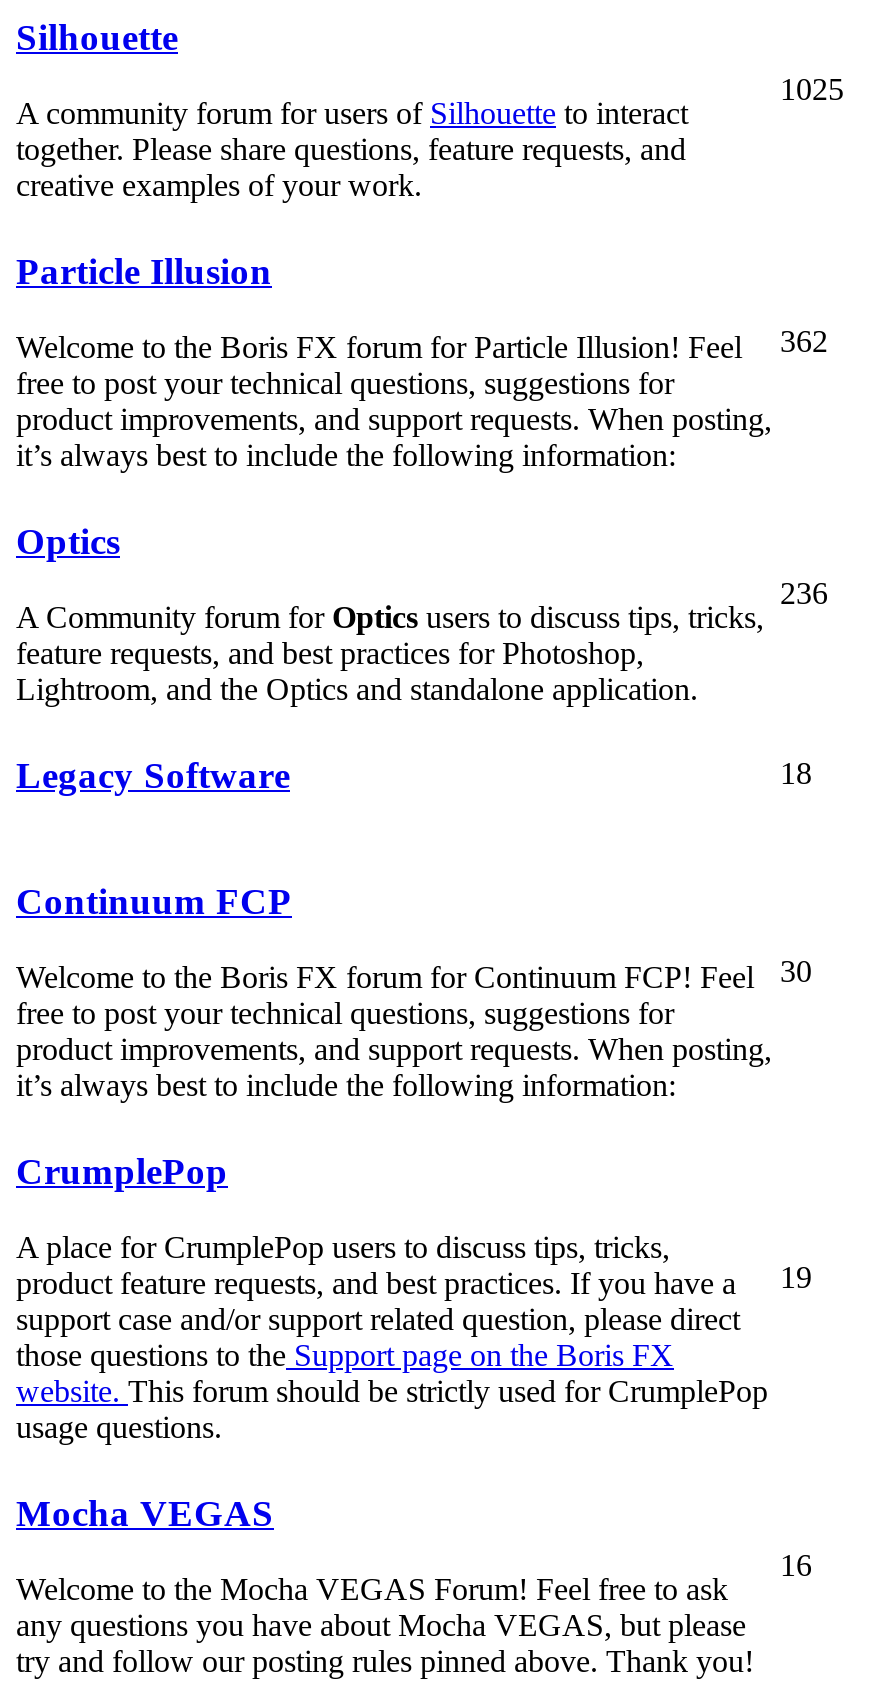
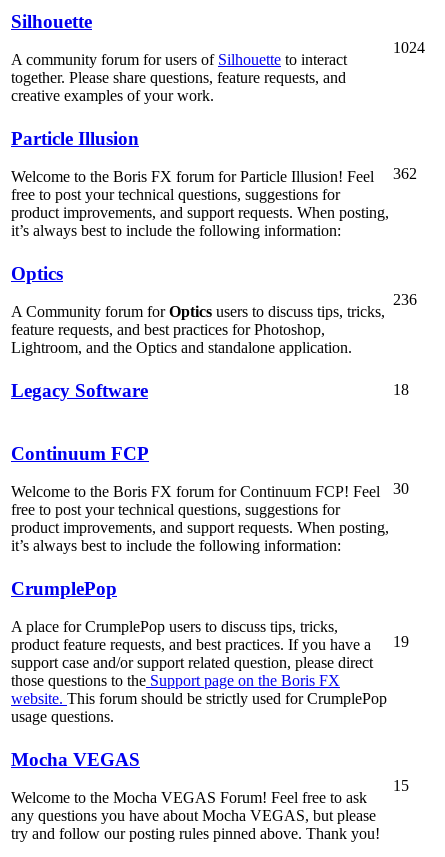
[780,72,844,106] 1025 -> [393,39,425,56] 1024
[780,1548,812,1582] 16 -> [393,777,409,794] 15

